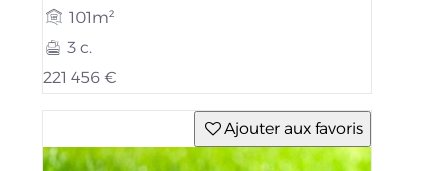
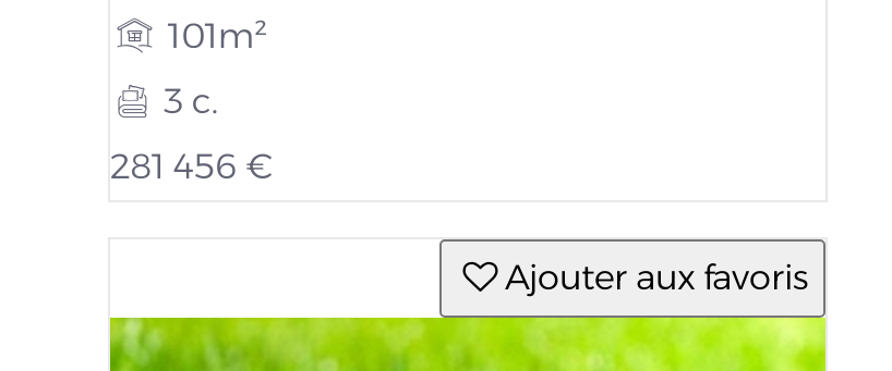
[43,68,117,87] 221 456 € -> [110,147,274,188] 281 456 €

